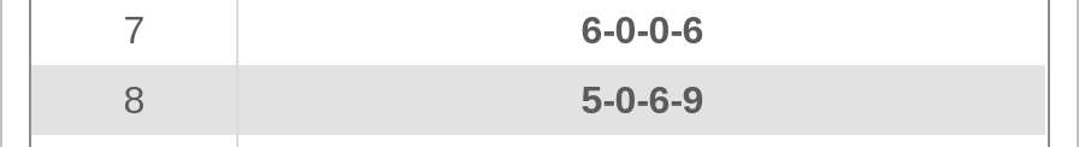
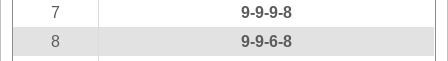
[581,10,704,51] 6-0-0-6 -> [241,4,292,21] 9-9-9-8
[581,80,704,120] 5-0-6-9 -> [241,33,292,50] 9-9-6-8

